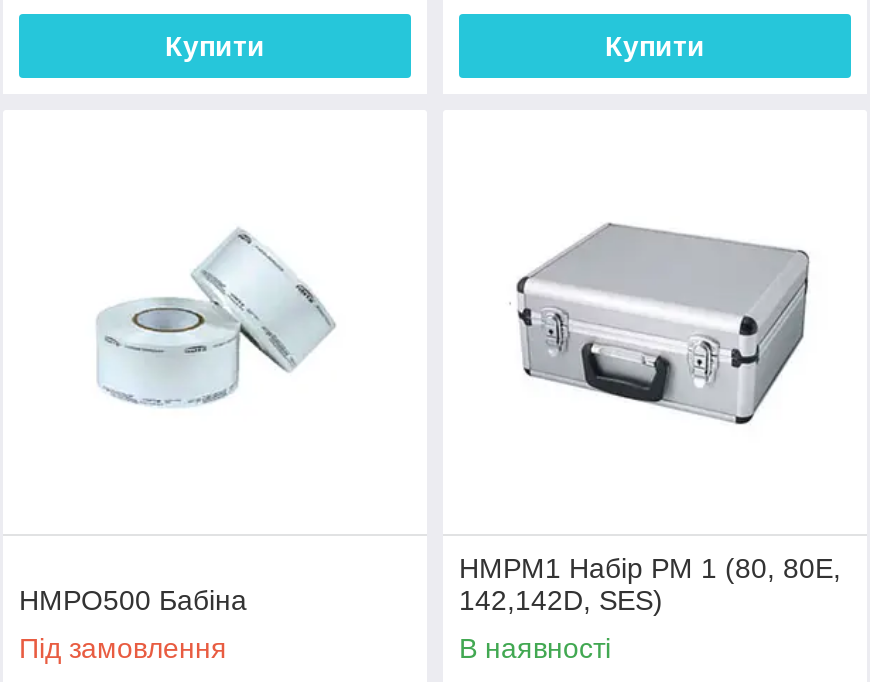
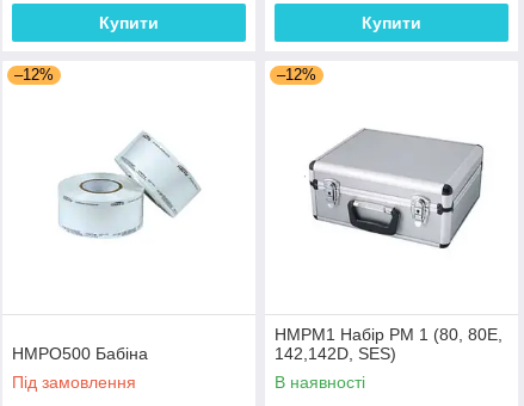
none -> [14,66,54,84] –12%
none -> [277,66,316,84] –12%

